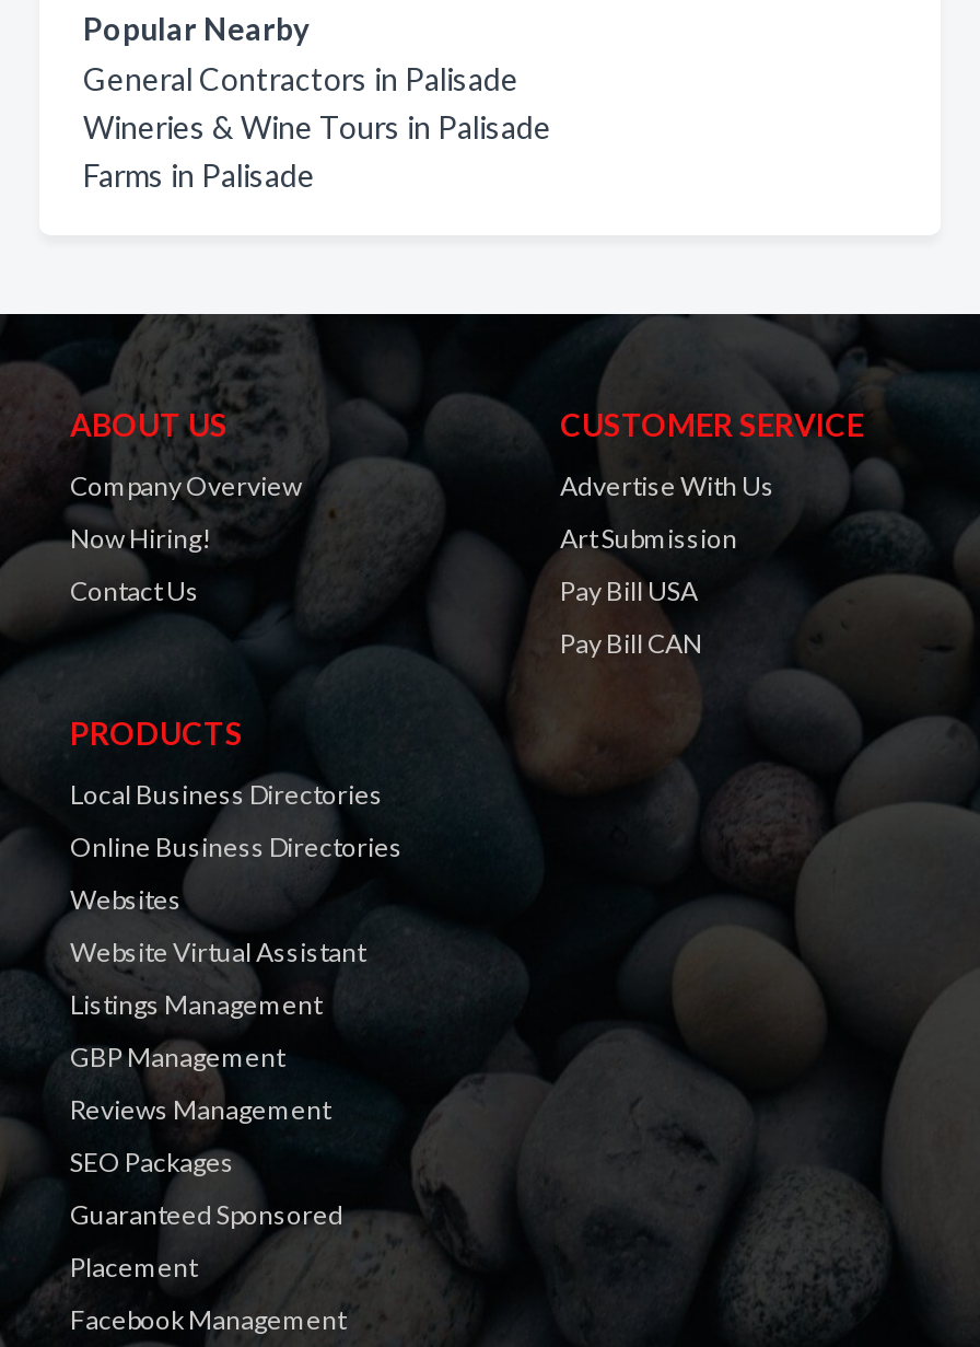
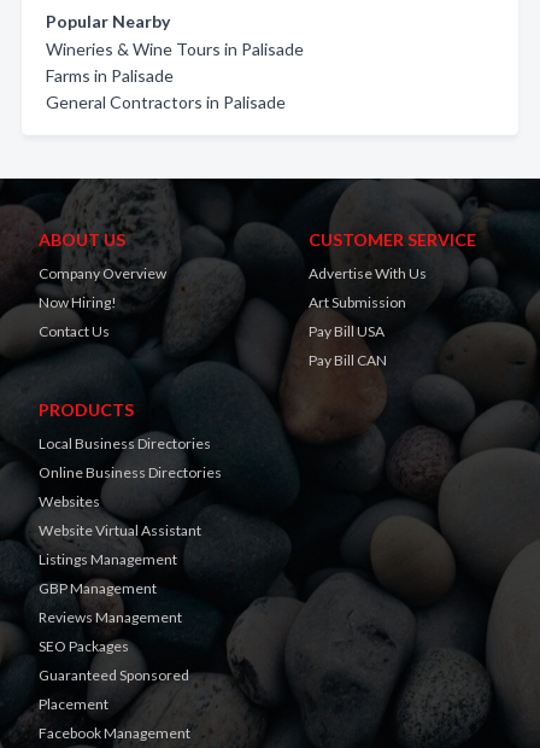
moved [83,60,518,97] -> [46,92,286,112]: General Contractors in Palisade
moved [83,108,551,194] -> [46,39,304,86]: Wineries & Wine Tours in Palisade | Farms in Palisade

